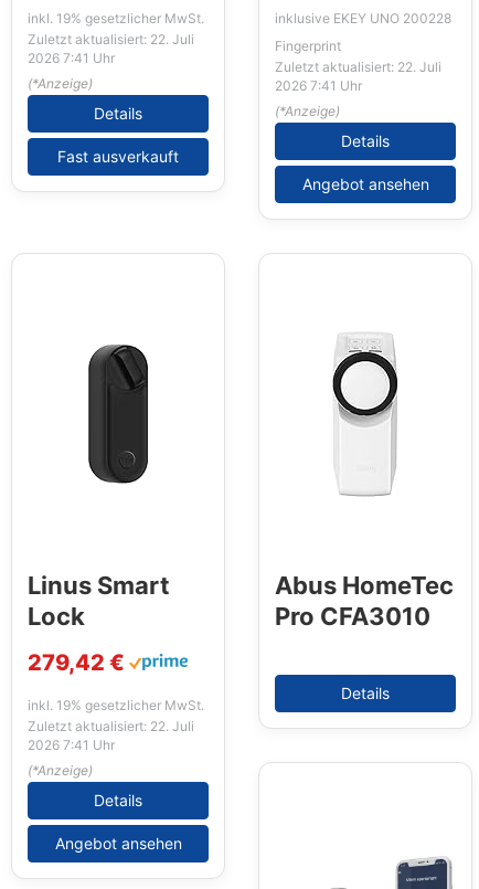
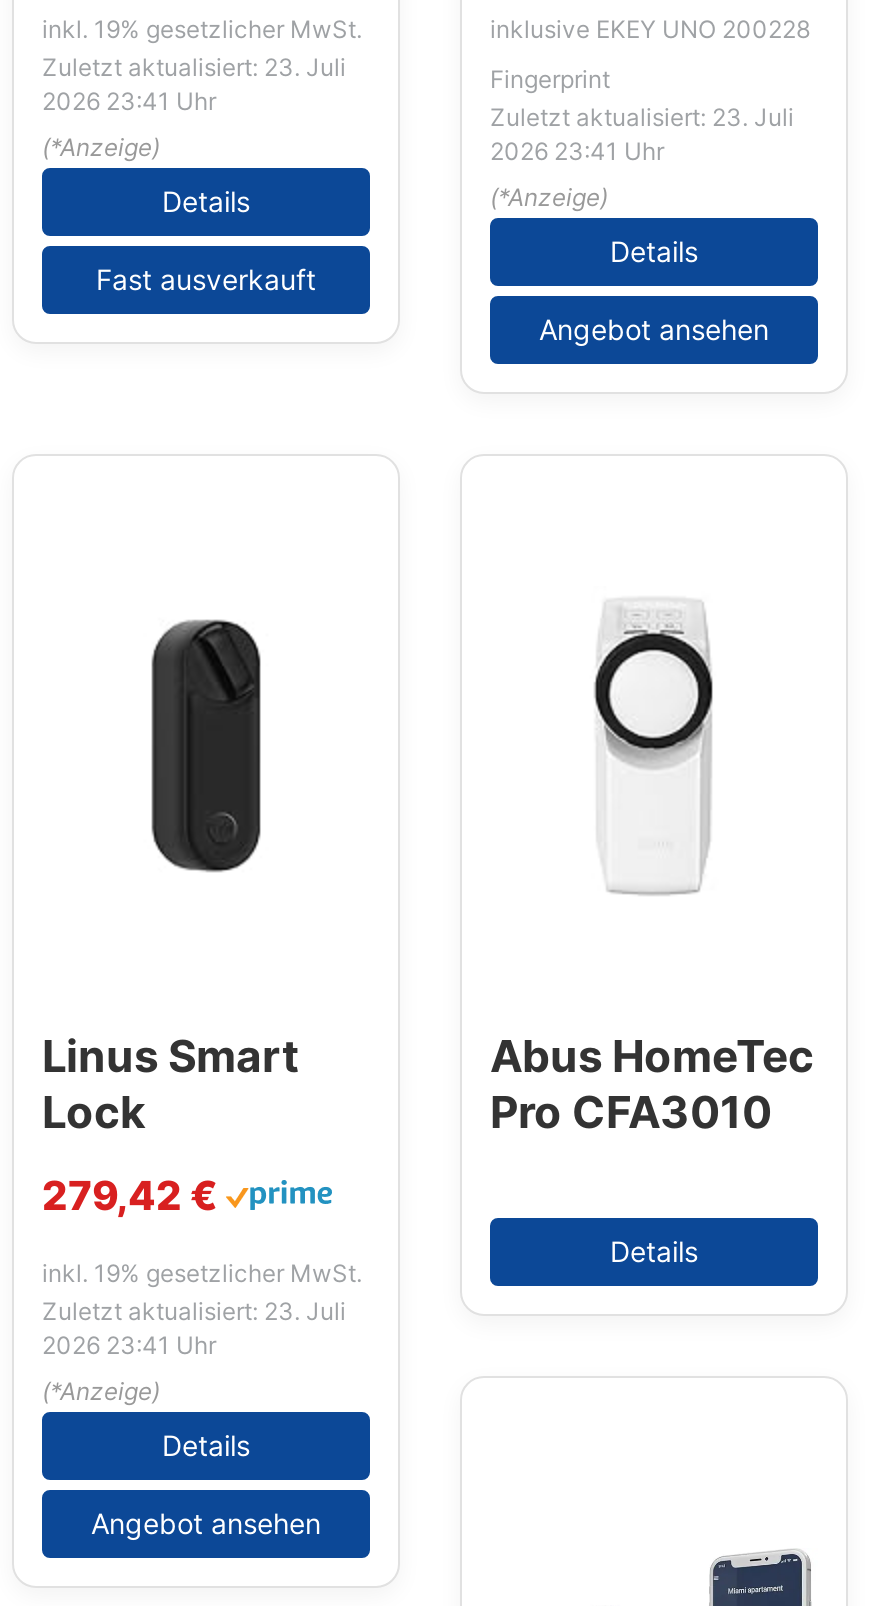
[28,31,194,47] Zuletzt aktualisiert: 22. Juli -> [42,51,346,81] Zuletzt aktualisiert: 23. Juli
[28,49,115,66] 2026 7:41 Uhr -> [42,85,216,115] 2026 23:41 Uhr
[275,58,441,75] Zuletzt aktualisiert: 22. Juli -> [490,101,794,131] Zuletzt aktualisiert: 23. Juli
[275,77,362,94] 2026 7:41 Uhr -> [490,135,664,165] 2026 23:41 Uhr
[28,717,194,734] Zuletzt aktualisiert: 22. Juli -> [42,1295,346,1325] Zuletzt aktualisiert: 23. Juli
[28,736,115,753] 2026 7:41 Uhr -> [42,1329,216,1359] 2026 23:41 Uhr

